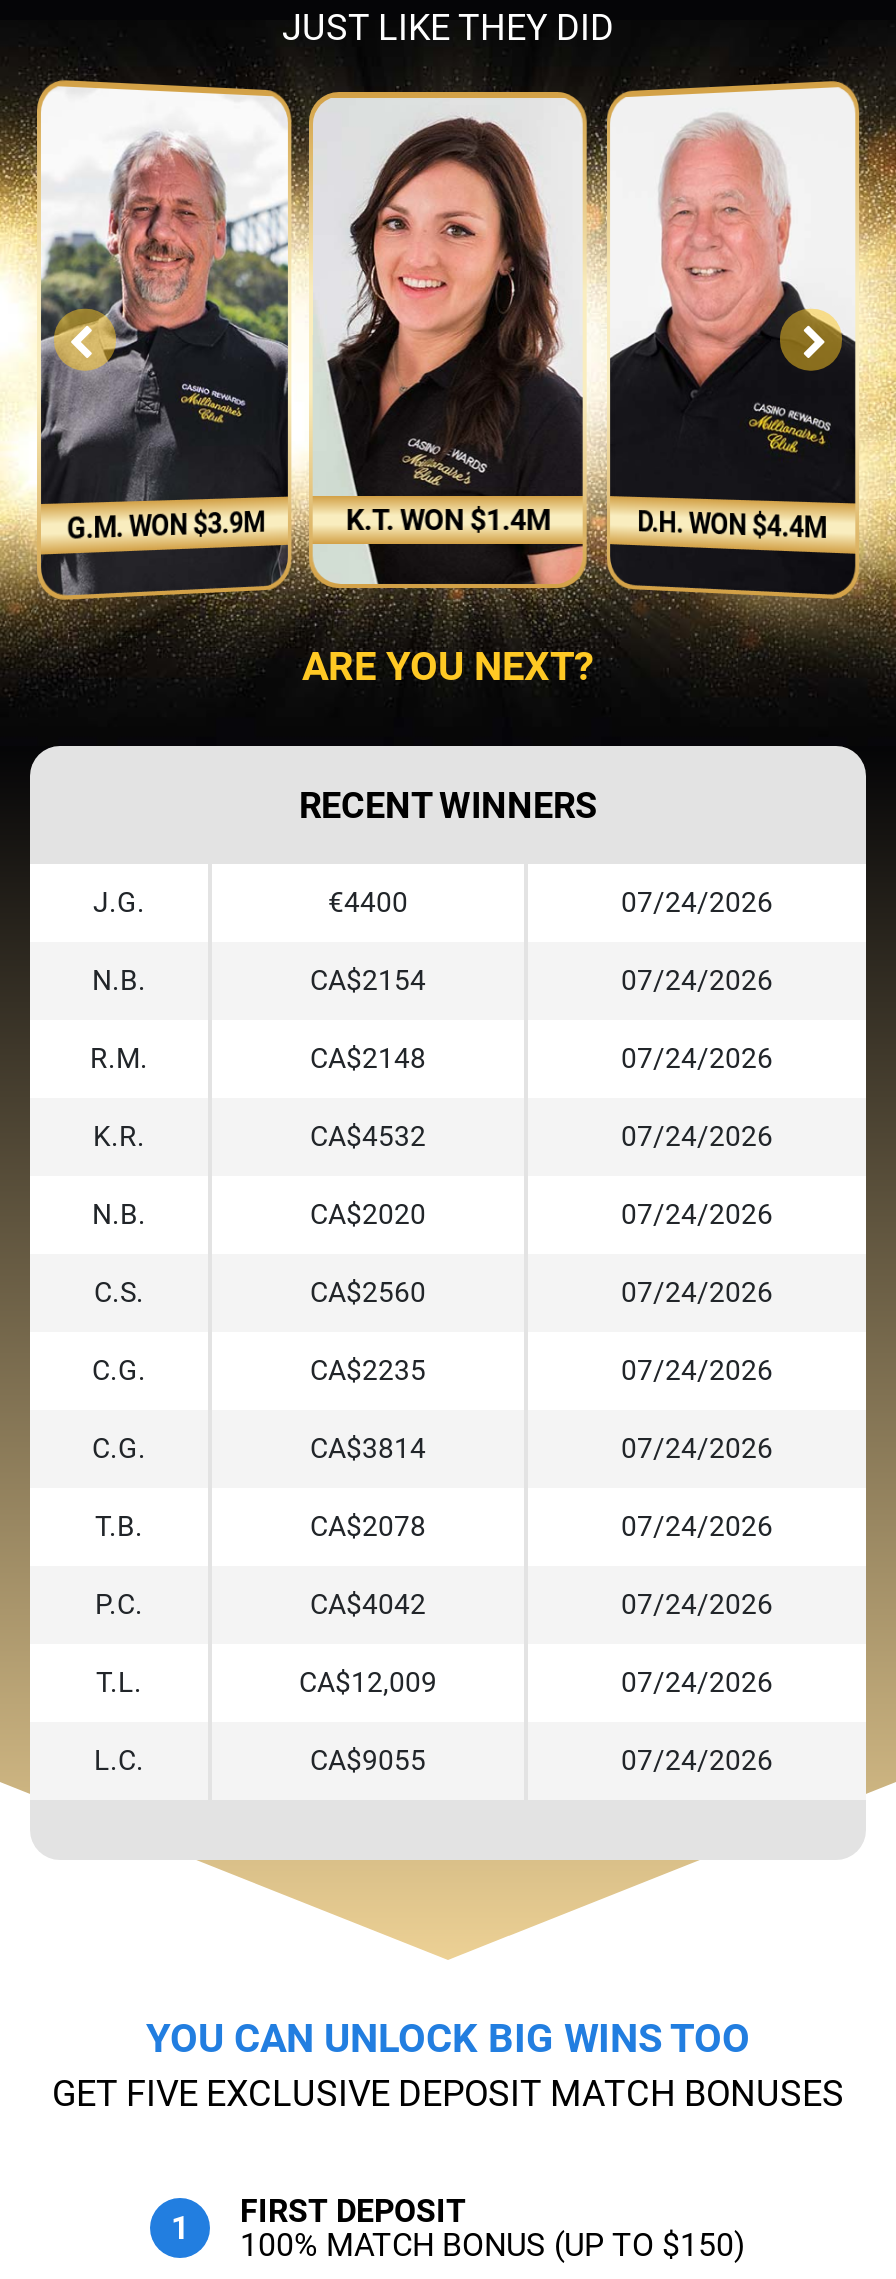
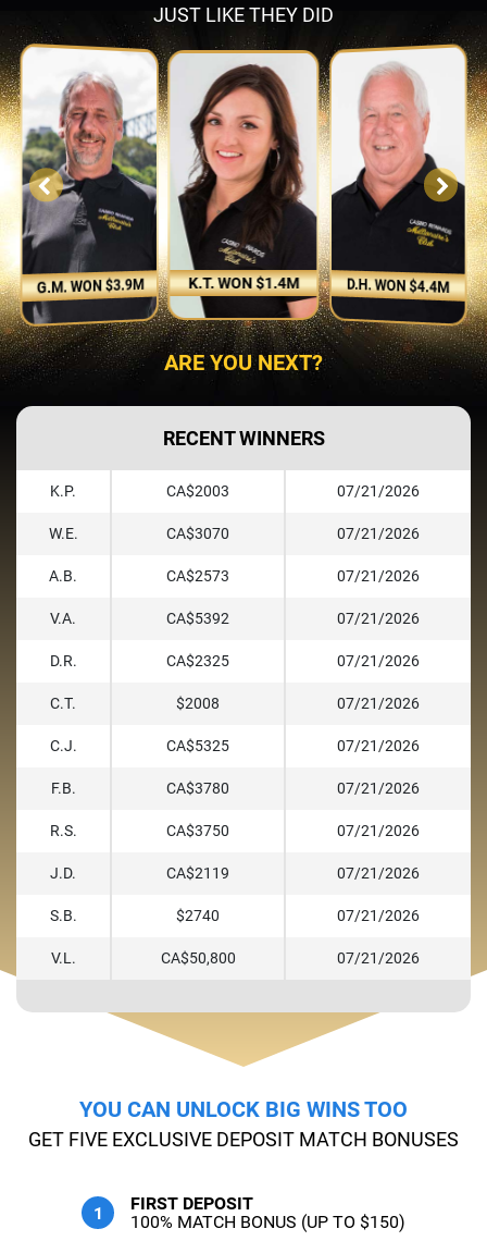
[93,887,773,919] J.G. | €4400 | 07/24/2026 -> [50,483,420,500] K.P. | CA$2003 | 07/21/2026
[92,965,773,997] N.B. | CA$2154 | 07/24/2026 -> [48,525,420,542] W.E. | CA$3070 | 07/21/2026
[90,1043,773,1075] R.M. | CA$2148 | 07/24/2026 -> [49,567,420,585] A.B. | CA$2573 | 07/21/2026
[93,1121,773,1153] K.R. | CA$4532 | 07/24/2026 -> [50,610,420,627] V.A. | CA$5392 | 07/21/2026
[92,1199,773,1231] N.B. | CA$2020 | 07/24/2026 -> [49,652,420,670] D.R. | CA$2325 | 07/21/2026
[94,1277,773,1309] C.S. | CA$2560 | 07/24/2026 -> [50,695,420,712] C.T. | $2008 | 07/21/2026
[92,1355,773,1387] C.G. | CA$2235 | 07/24/2026 -> [49,737,420,755] C.J. | CA$5325 | 07/21/2026
[92,1433,773,1465] C.G. | CA$3814 | 07/24/2026 -> [51,780,420,797] F.B. | CA$3780 | 07/21/2026
[95,1511,773,1543] T.B. | CA$2078 | 07/24/2026 -> [49,822,420,840] R.S. | CA$3750 | 07/21/2026
[95,1589,773,1621] P.C. | CA$4042 | 07/24/2026 -> [50,865,420,882] J.D. | CA$2119 | 07/21/2026
[96,1667,773,1699] T.L. | CA$12,009 | 07/24/2026 -> [49,907,420,925] S.B. | $2740 | 07/21/2026
[94,1745,773,1777] L.C. | CA$9055 | 07/24/2026 -> [51,950,420,967] V.L. | CA$50,800 | 07/21/2026

